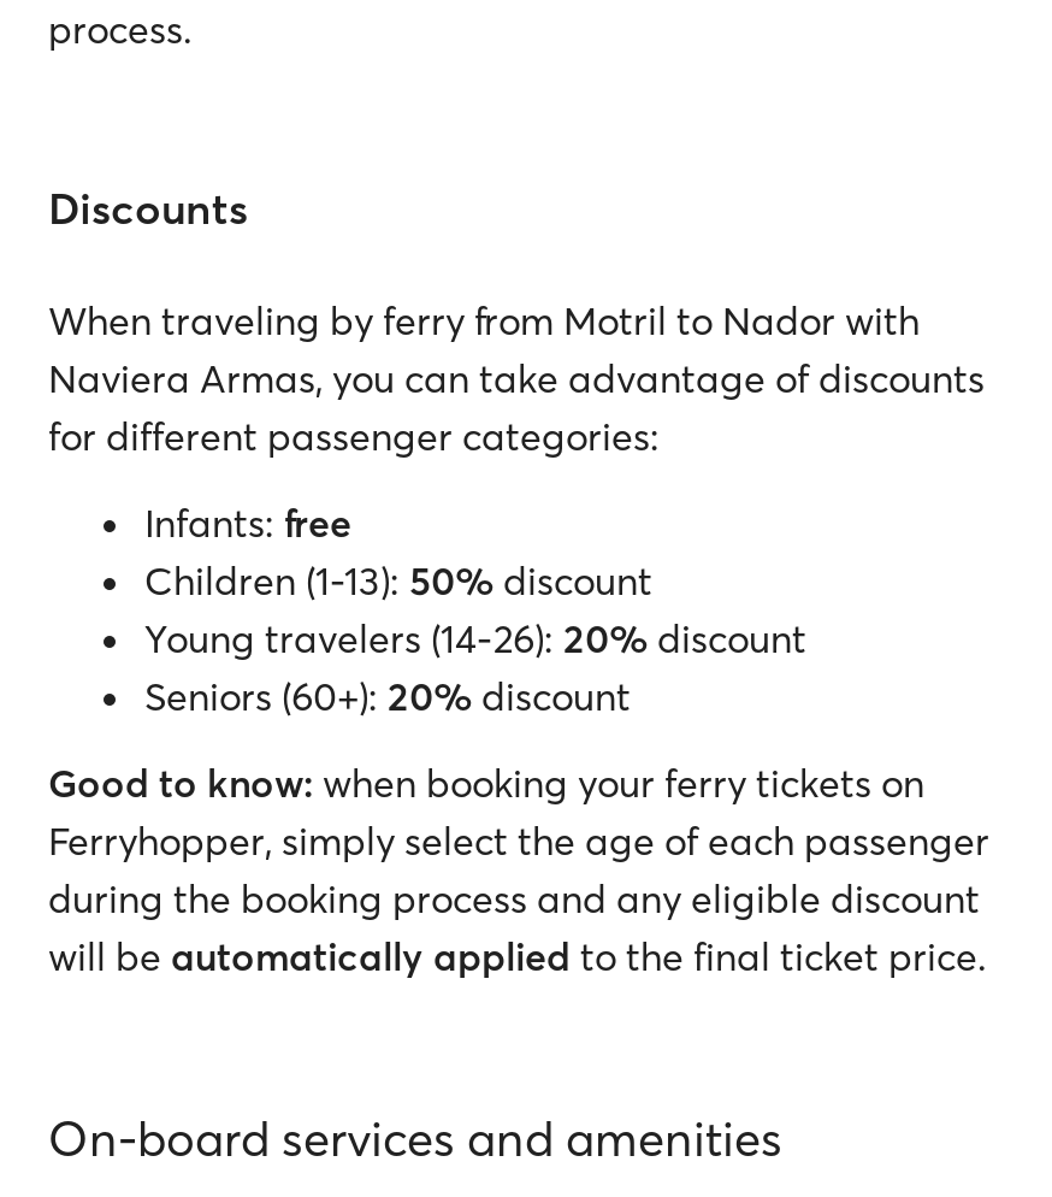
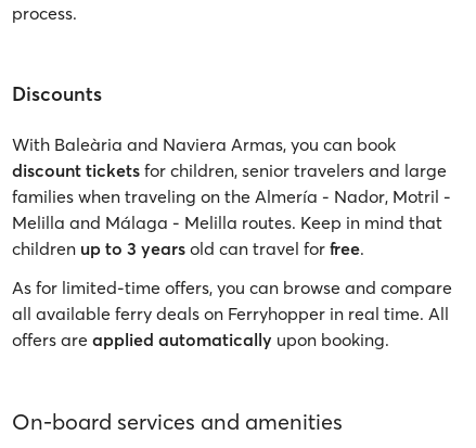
[48,296,989,980] When traveling by ferry from Motril to Nador with | Naviera Armas, you can take advantage of discounts | for different passenger categories: | Infants: free | Children (1-13): 50% discount | Young travelers (14-26): 20% discount | Seniors (60+): 20% discount | Good to know: when booking your ferry tickets on | Ferryhopper, simply select the age of each passenger | during the booking process and any eligible discount | will be automatically applied to the final ticket price. -> [12,133,452,350] With Baleària and Naviera Armas, you can book | discount tickets for children, senior travelers and large | families when traveling on the Almería - Nador, Motril - | Melilla and Málaga - Melilla routes. Keep in mind that | children up to 3 years old can travel for free. | As for limited-time offers, you can browse and compare | all available ferry deals on Ferryhopper in real time. All | offers are applied automatically upon booking.

